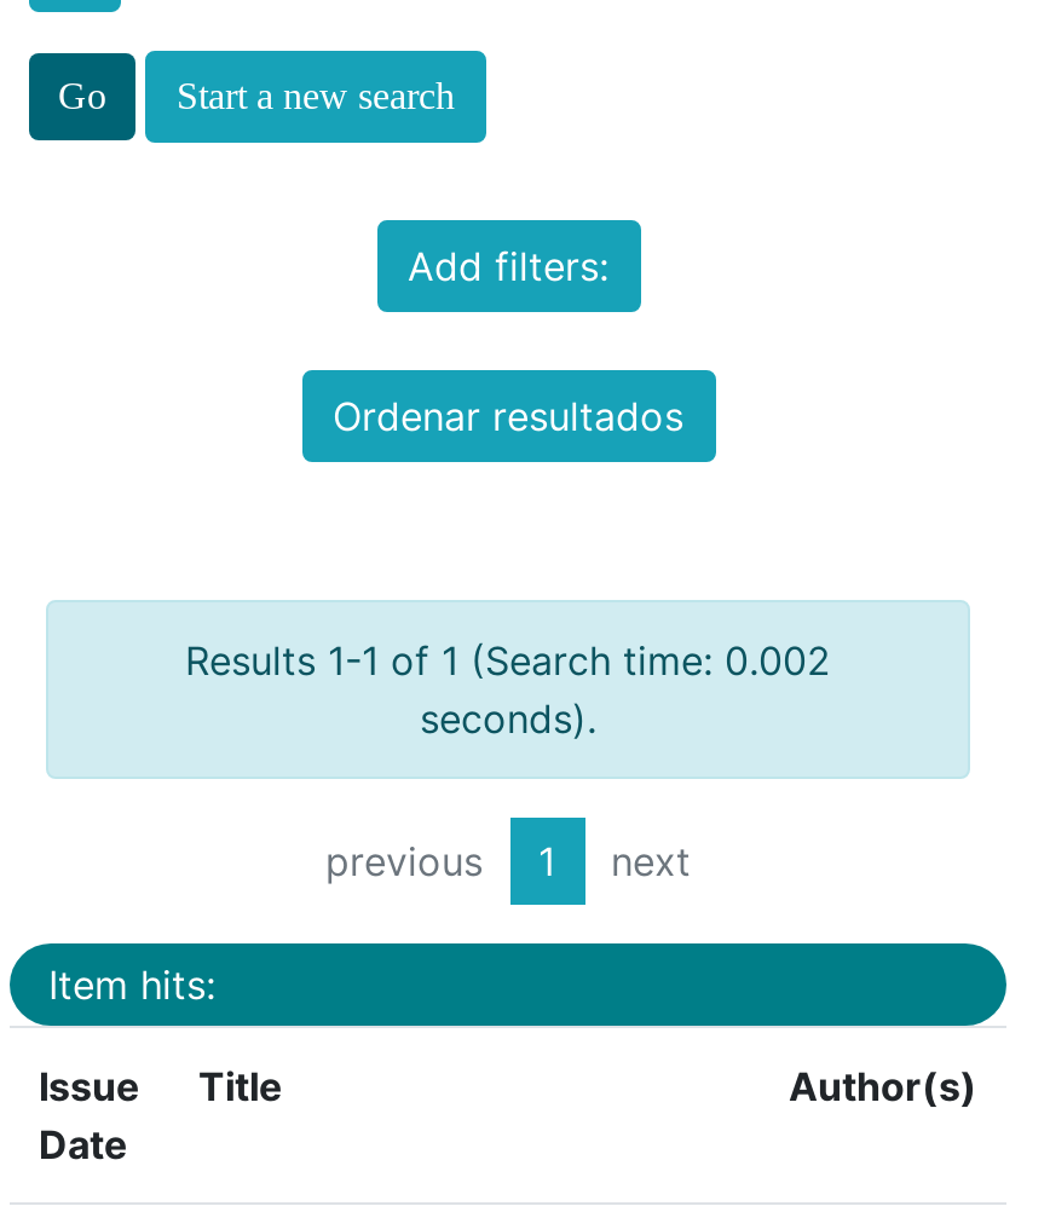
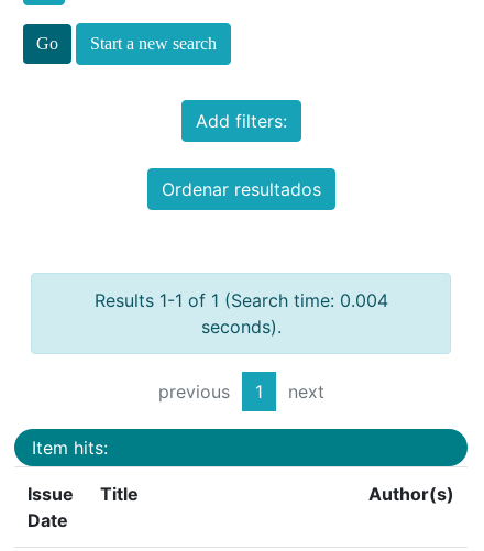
[185,636,831,685] Results 1-1 of 1 (Search time: 0.002 -> [94,289,388,311] Results 1-1 of 1 (Search time: 0.004

